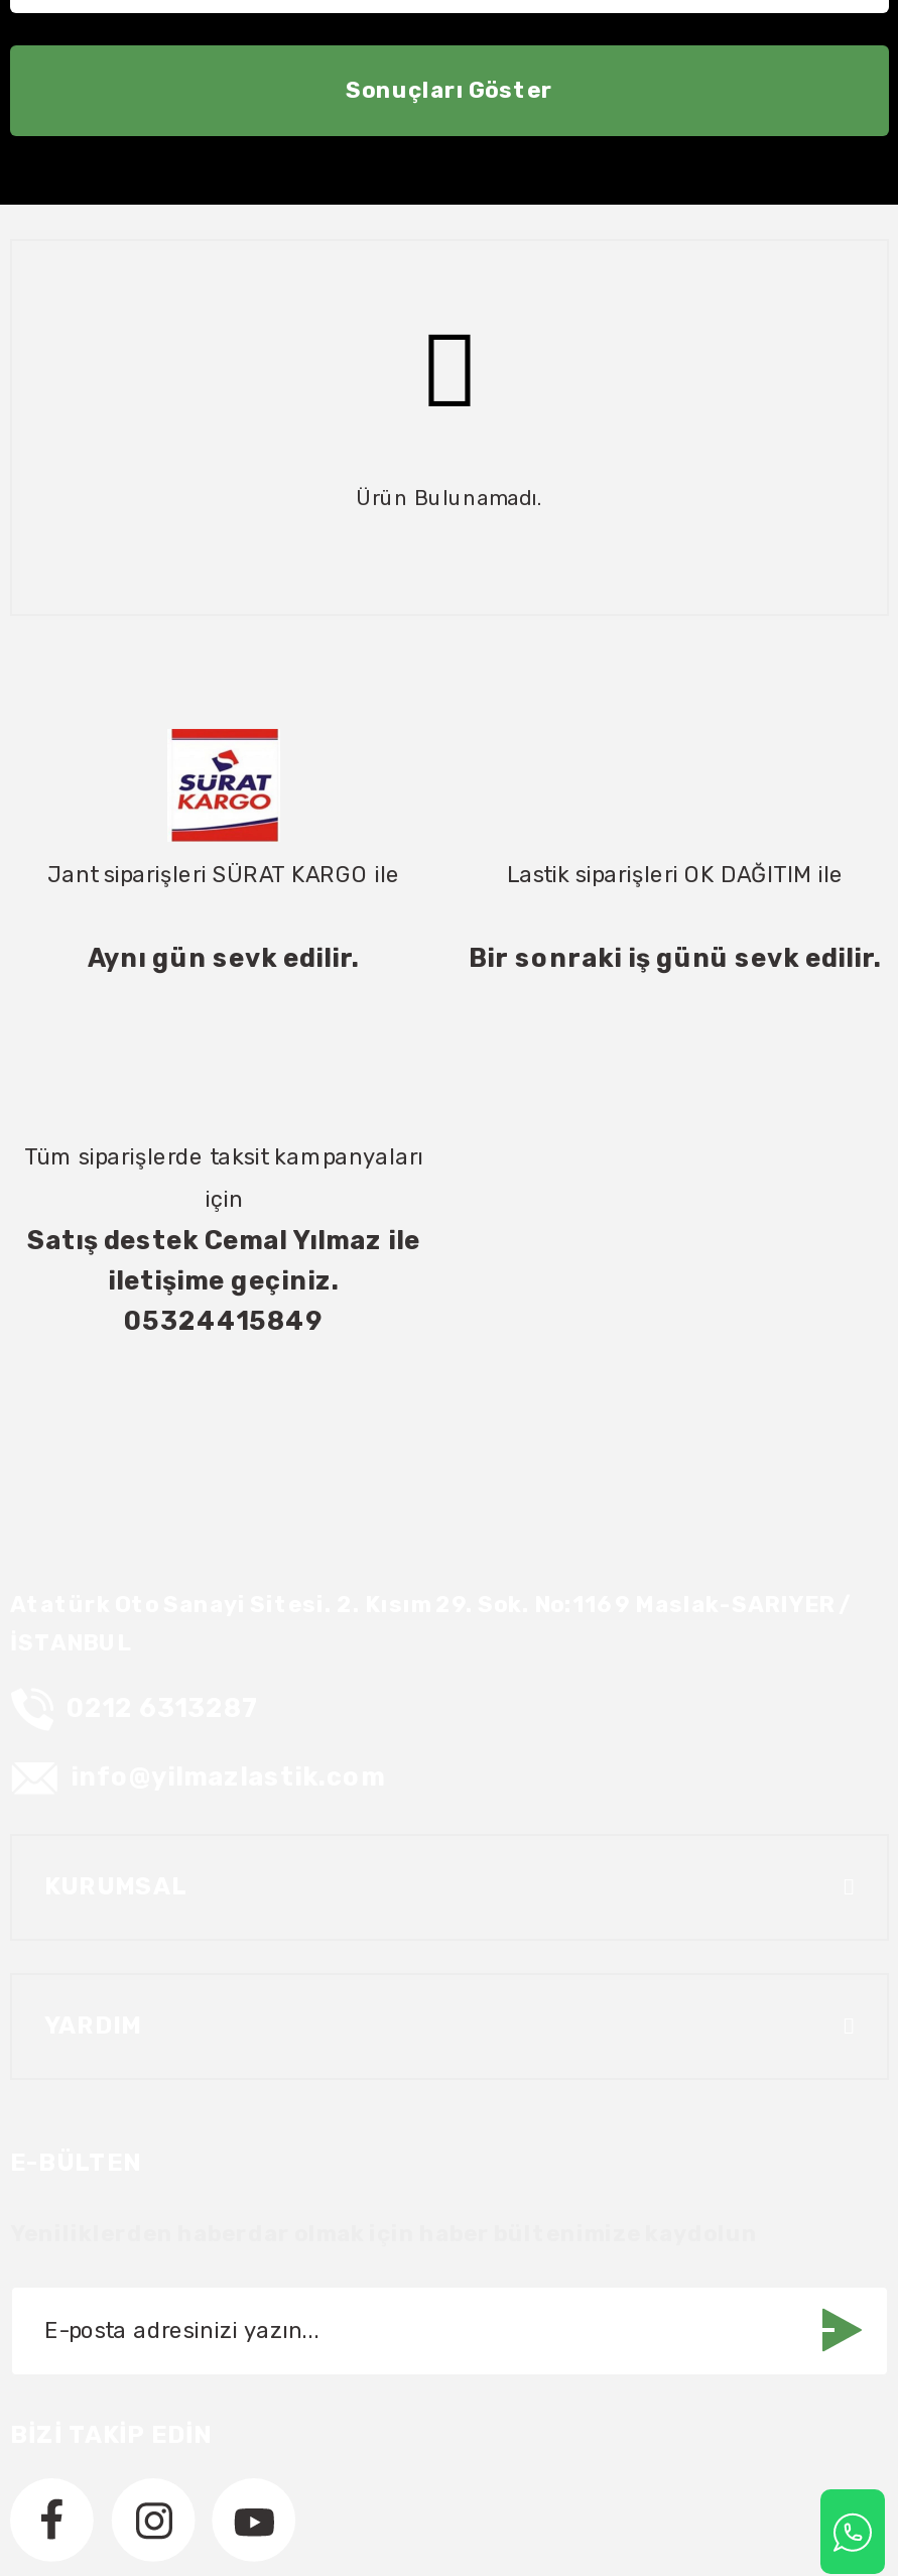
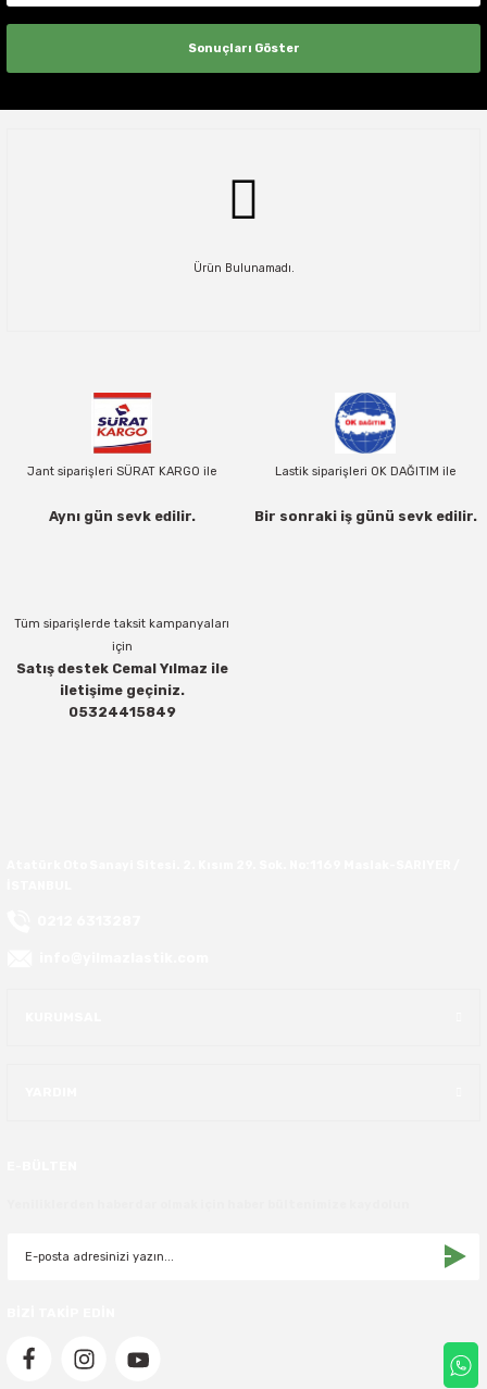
none -> [334,392,397,455] [image]

